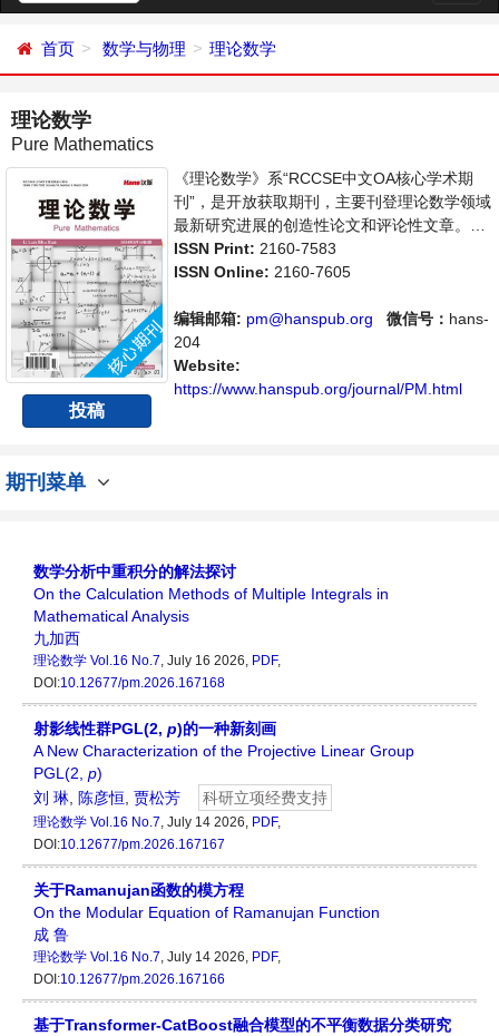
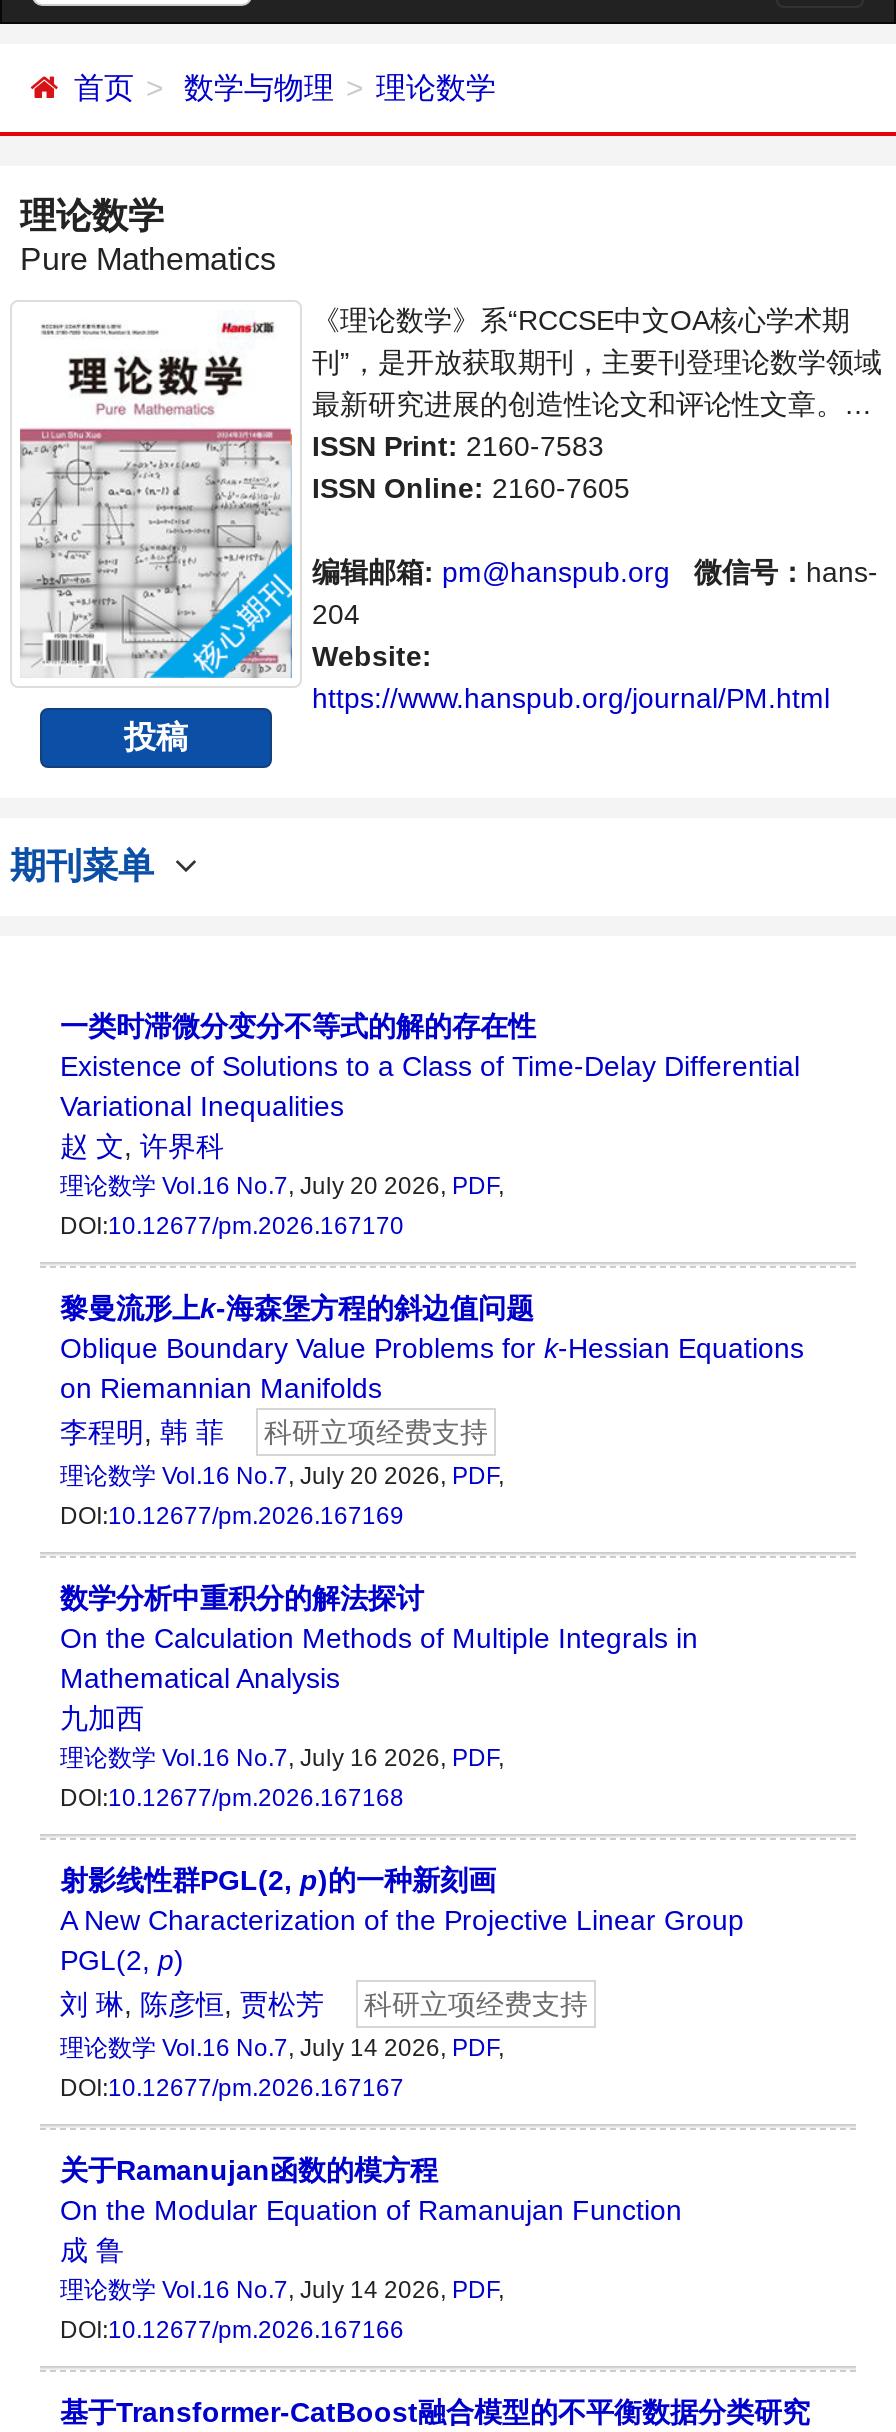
none -> [60,1010,804,1530] 一类时滞微分变分不等式的解的存在性 | Existence of Solutions to a Class of Time-Delay Differential | Variational Inequalities | 赵 文,许界科 | 理论数学 Vol.16 No.7, July 20 2026, PDF, | DOI:10.12677/pm.2026.167170 | 黎曼流形上k-海森堡方程的斜边值问题 | Oblique Boundary Value Problems for k-Hessian Equations | on Riemannian Manifolds | 李程明,韩 菲 | 科研立项经费支持 | 理论数学 Vol.16 No.7, July 20 2026, PDF, | DOI:10.12677/pm.2026.167169

